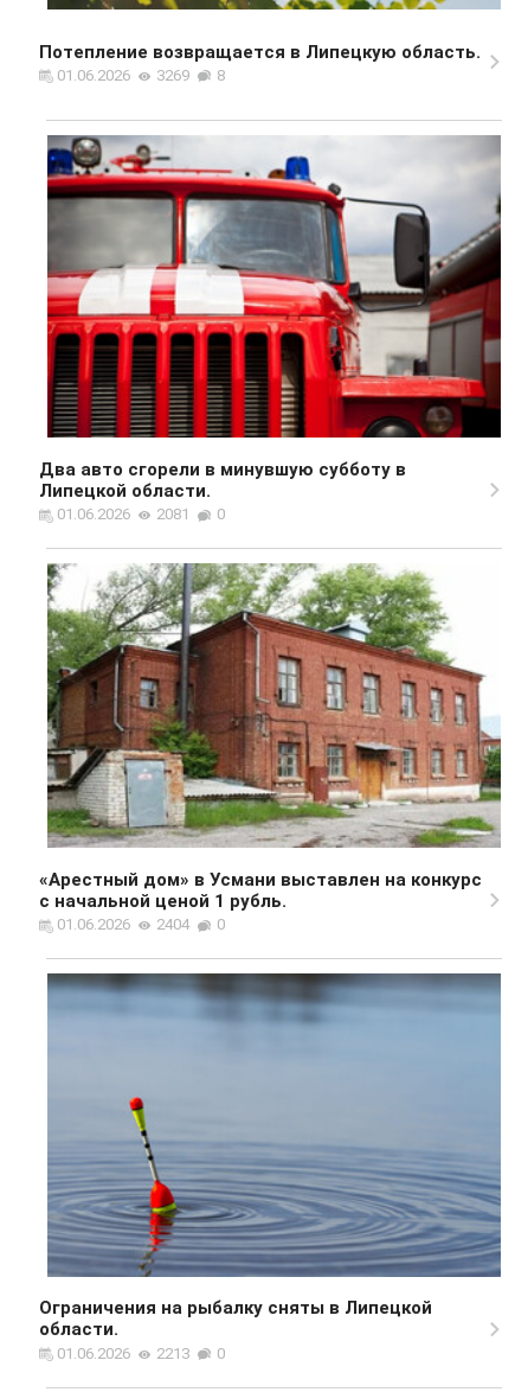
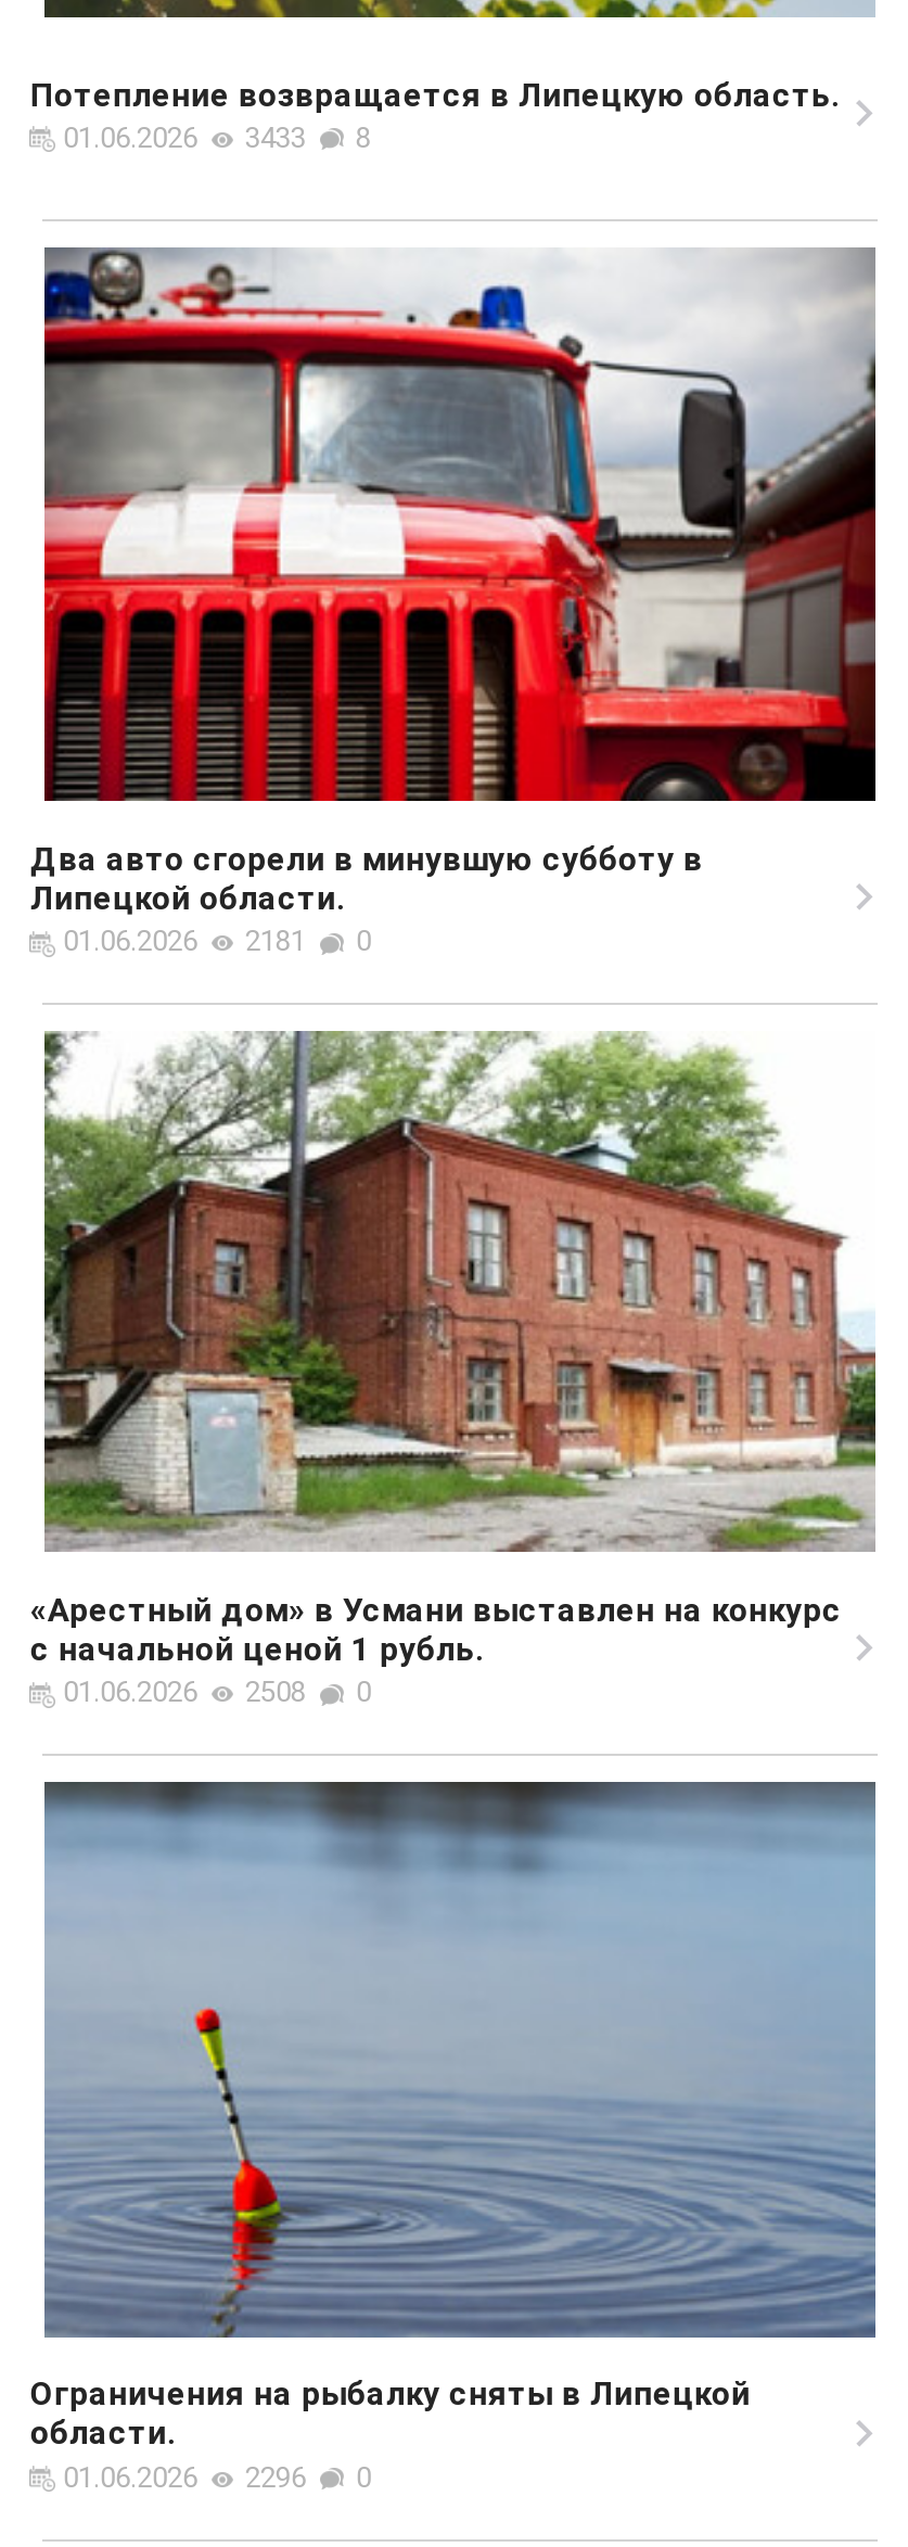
[57,66,225,84] 01.06.2026 3269 8 -> [63,121,371,154] 01.06.2026 3433 8
[57,505,225,523] 01.06.2026 2081 0 -> [63,925,371,958] 01.06.2026 2181 0
[57,916,225,933] 01.06.2026 2404 0 -> [63,1676,371,1709] 01.06.2026 2508 0
[57,1344,225,1362] 01.06.2026 2213 0 -> [63,2460,371,2493] 01.06.2026 2296 0

